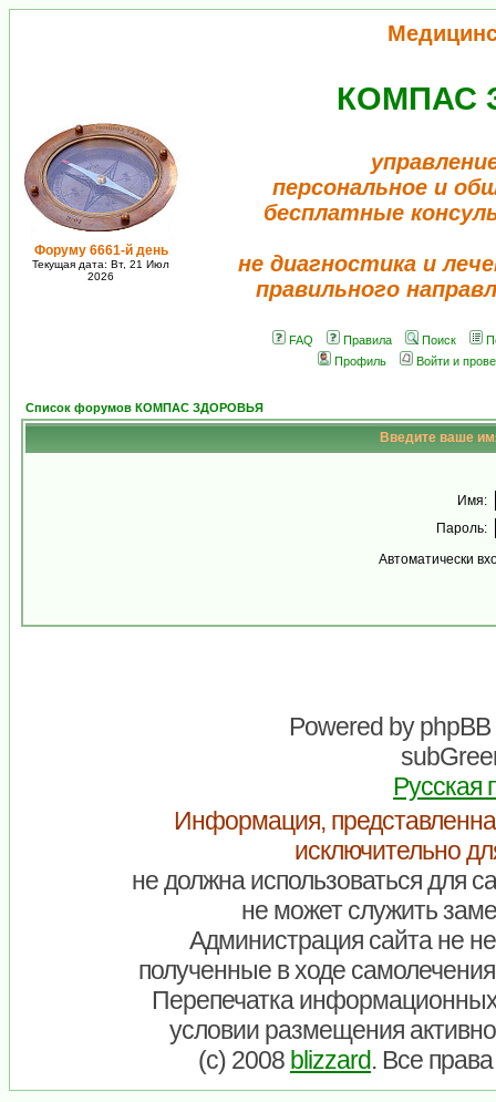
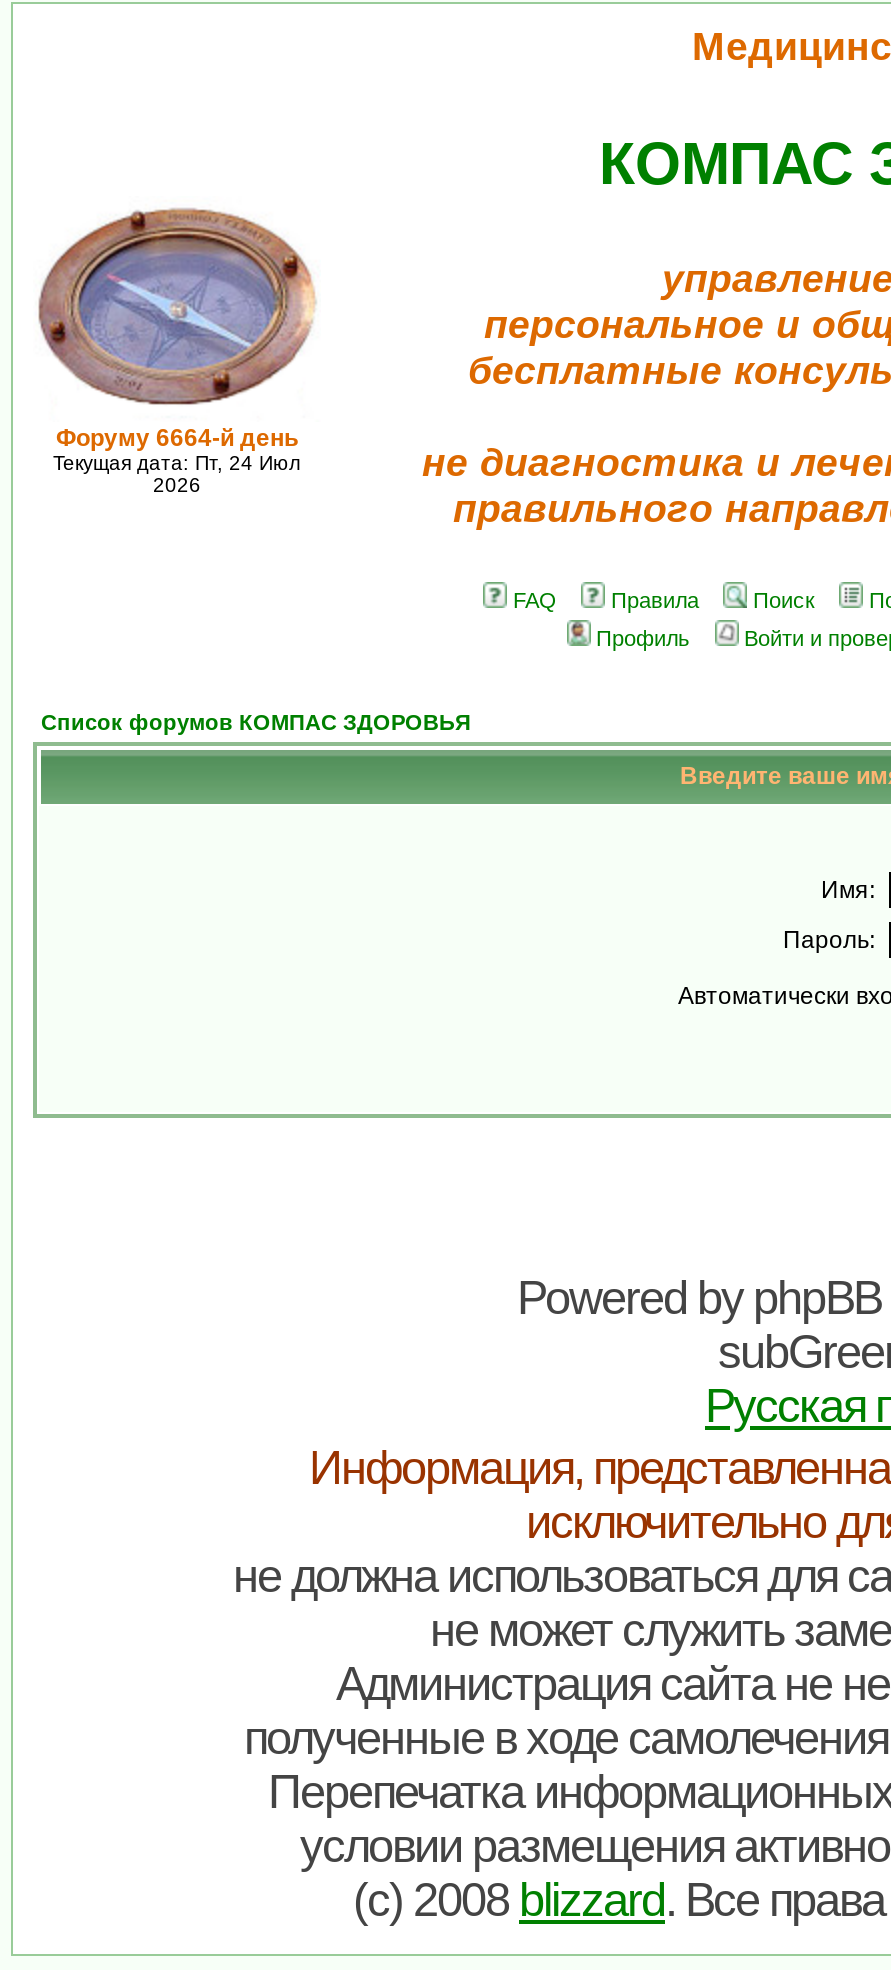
[34,243,168,258] Форуму 6661-й день -> [56,424,298,452] Форуму 6664-й день
[32,258,169,270] Текущая дата: Вт, 21 Июл -> [53,452,301,474] Текущая дата: Пт, 24 Июл

